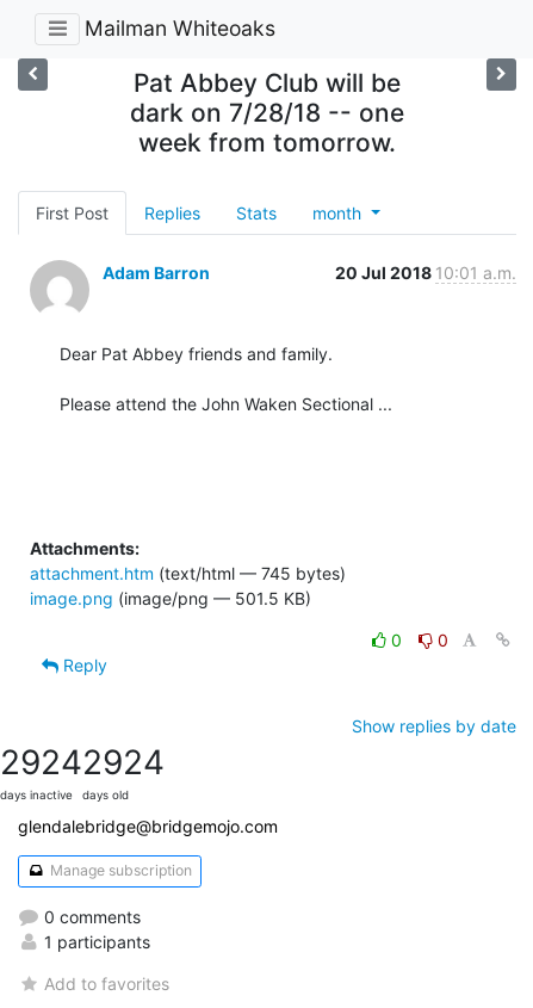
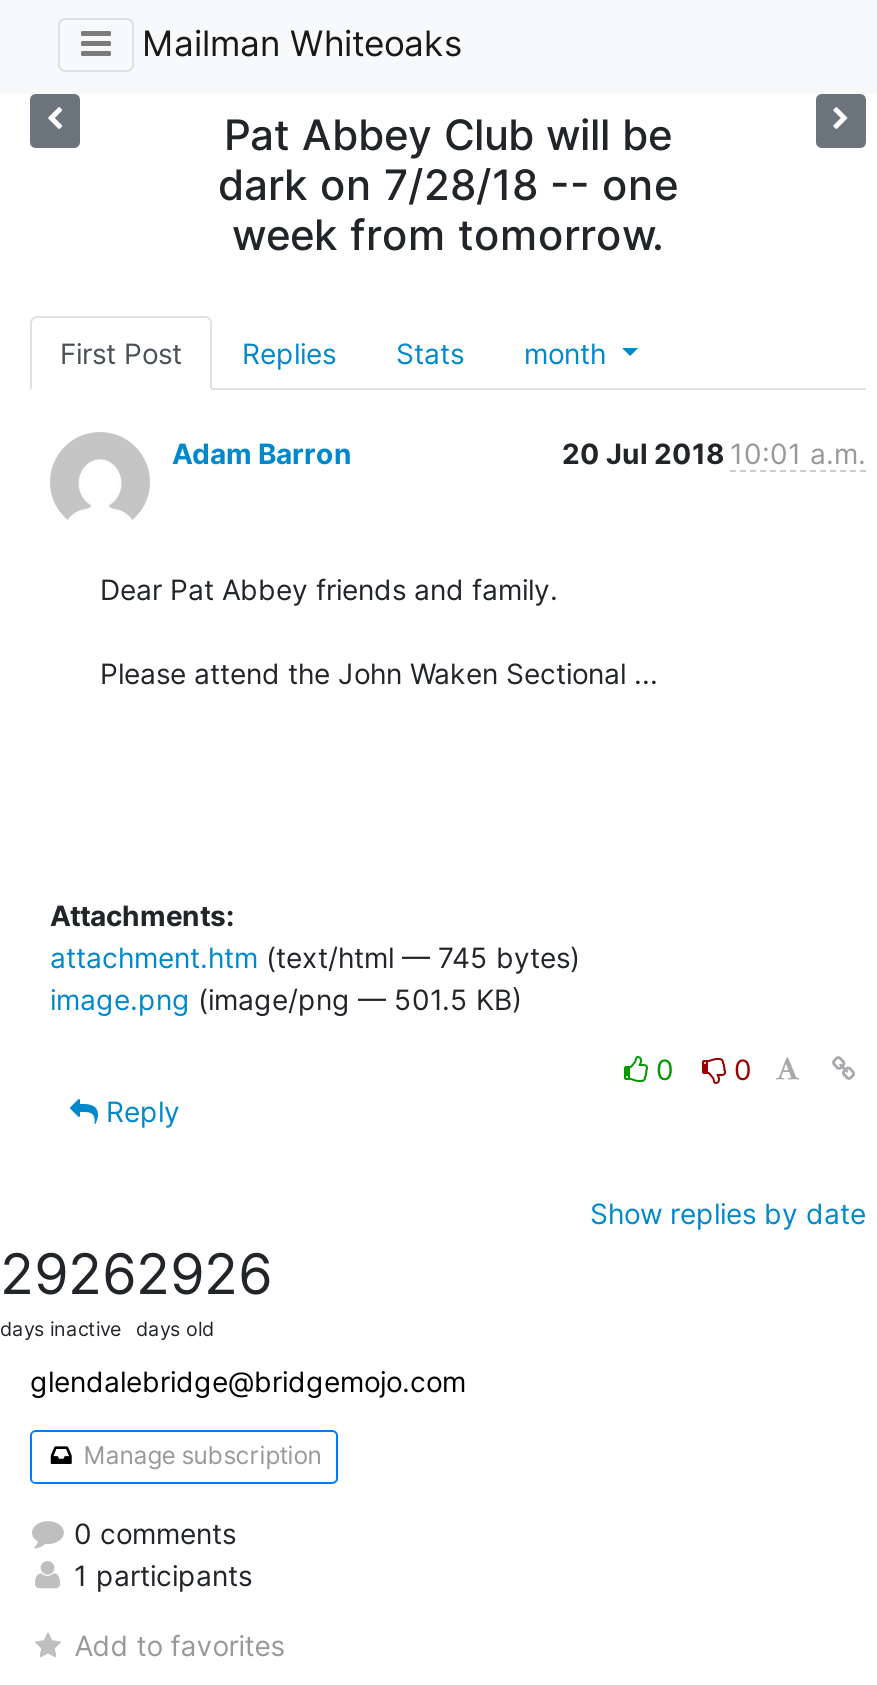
[0,742,82,782] 2924 -> [0,1240,136,1308] 2926
[82,742,165,782] 2924 -> [136,1240,272,1308] 2926

